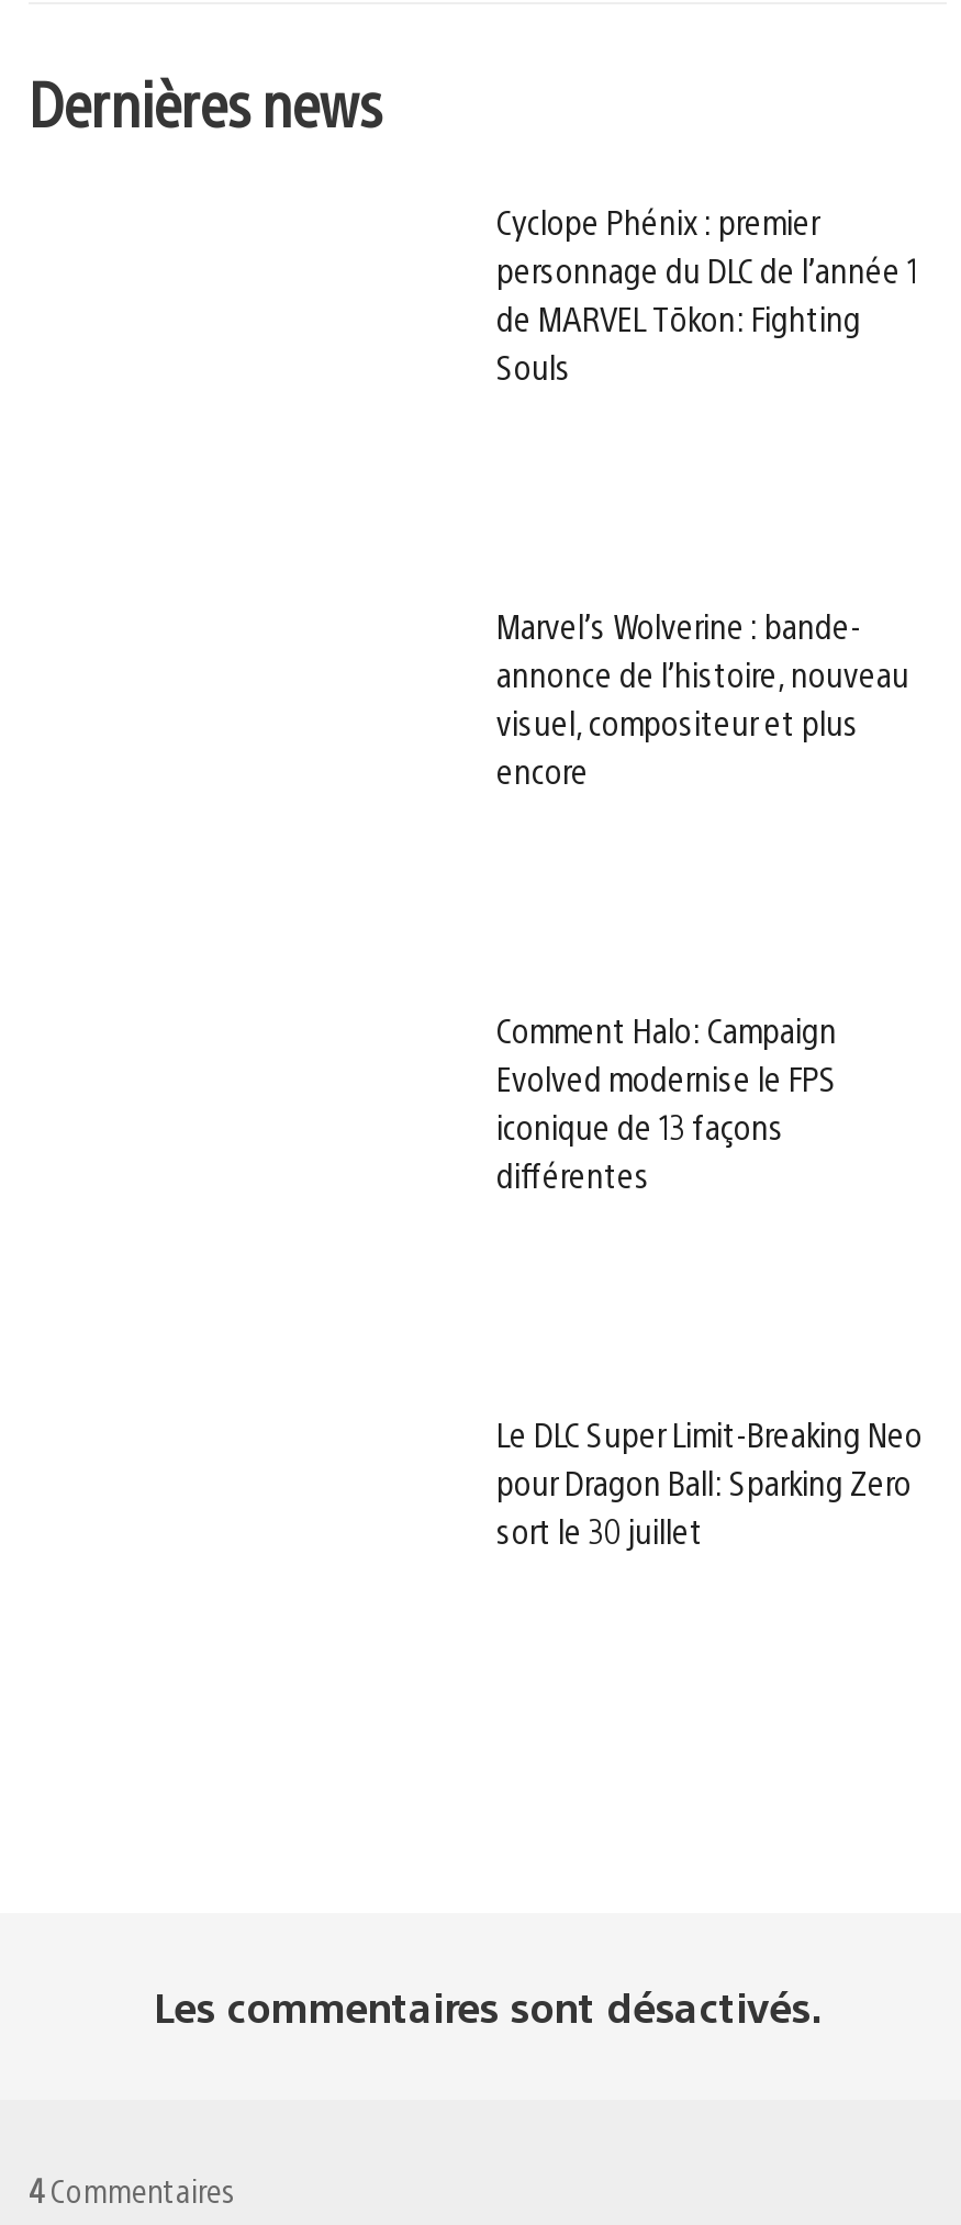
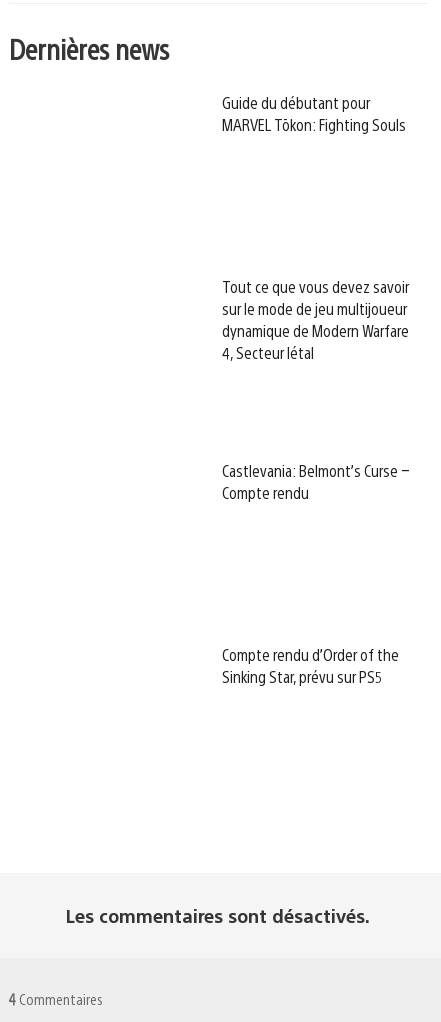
[496,197,918,388] Cyclope Phénix : premier | personnage du DLC de l’année 1 | de MARVEL Tōkon: Fighting | Souls -> [222,92,406,135] Guide du débutant pour | MARVEL Tōkon: Fighting Souls
[496,601,909,792] Marvel’s Wolverine : bande- | annonce de l’histoire, nouveau | visuel, compositeur et plus | encore -> [222,276,409,363] Tout ce que vous devez savoir | sur le mode de jeu multijoueur | dynamique de Modern Warfare | 4, Secteur létal
[496,1005,837,1196] Comment Halo: Campaign | Evolved modernise le FPS | iconique de 13 façons | différentes -> [222,460,410,503] Castlevania: Belmont’s Curse – | Compte rendu
[496,1409,923,1552] Le DLC Super Limit-Breaking Neo | pour Dragon Ball: Sparking Zero | sort le 30 juillet -> [222,644,399,687] Compte rendu d’Order of the | Sinking Star, prévu sur PS5

